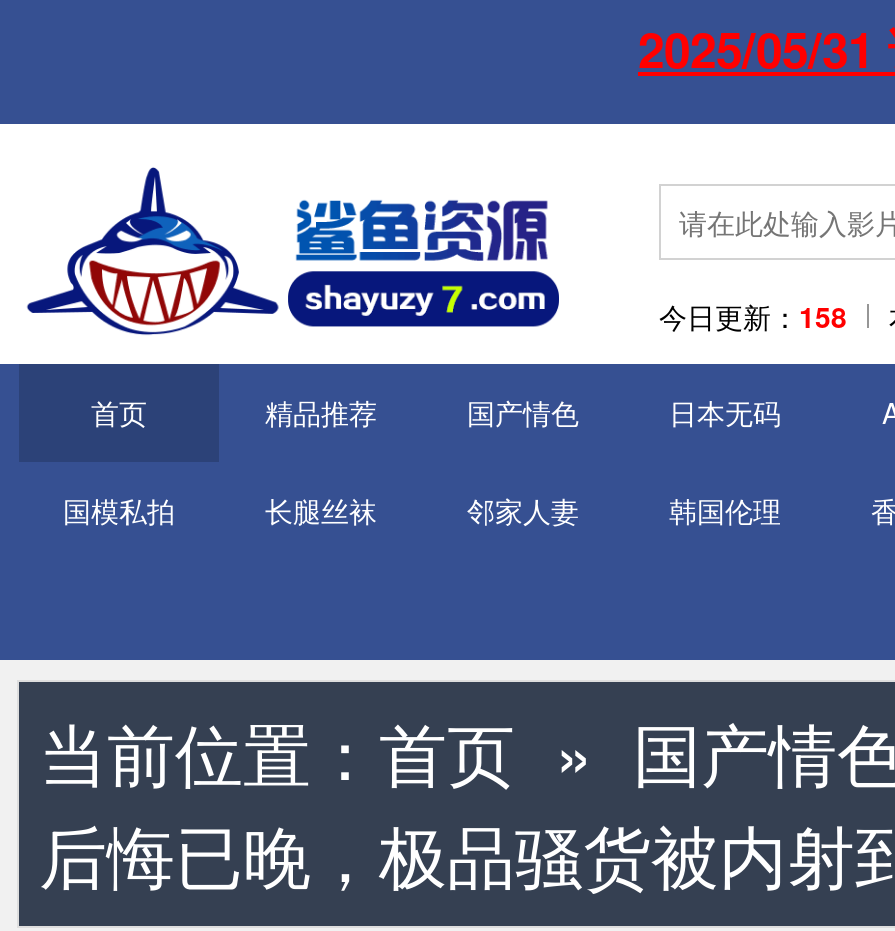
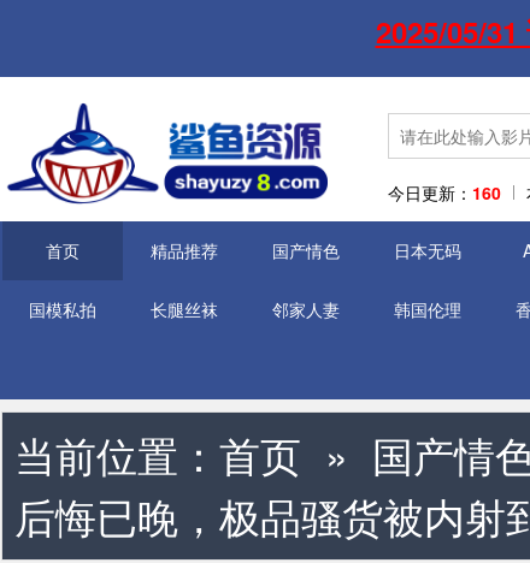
[659,296,847,336] 今日更新：158 -> [388,180,501,205] 今日更新：160

